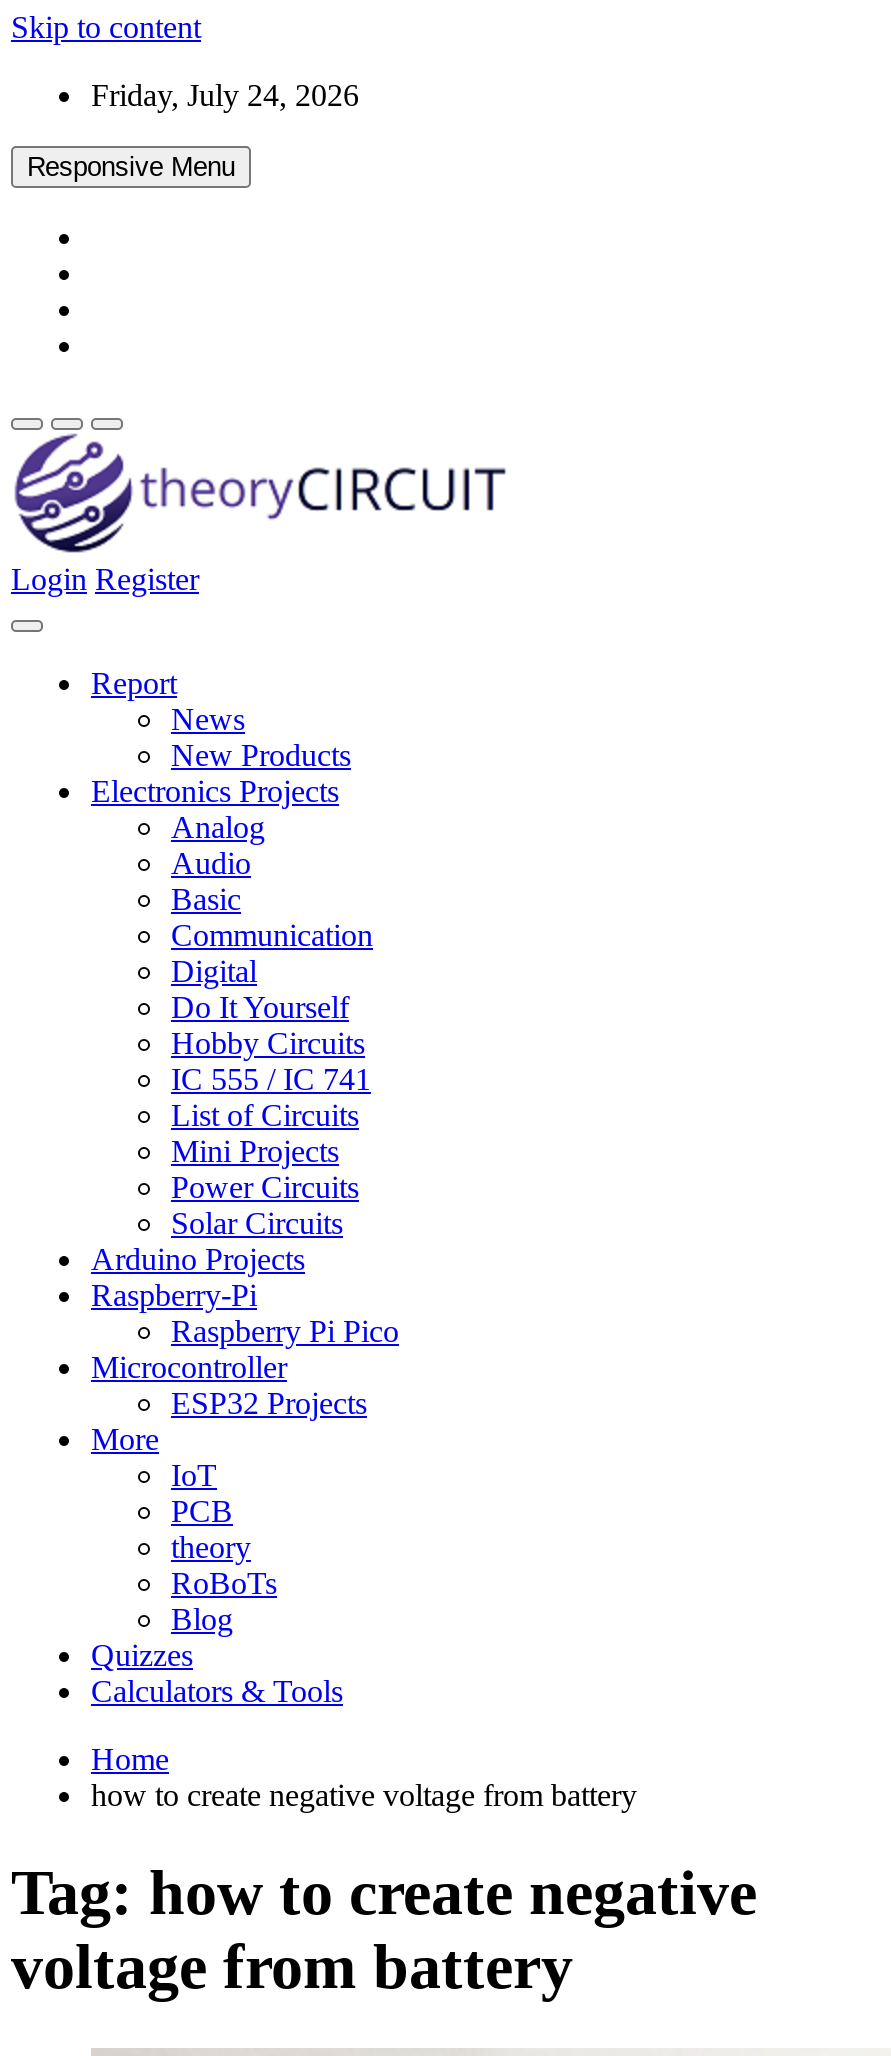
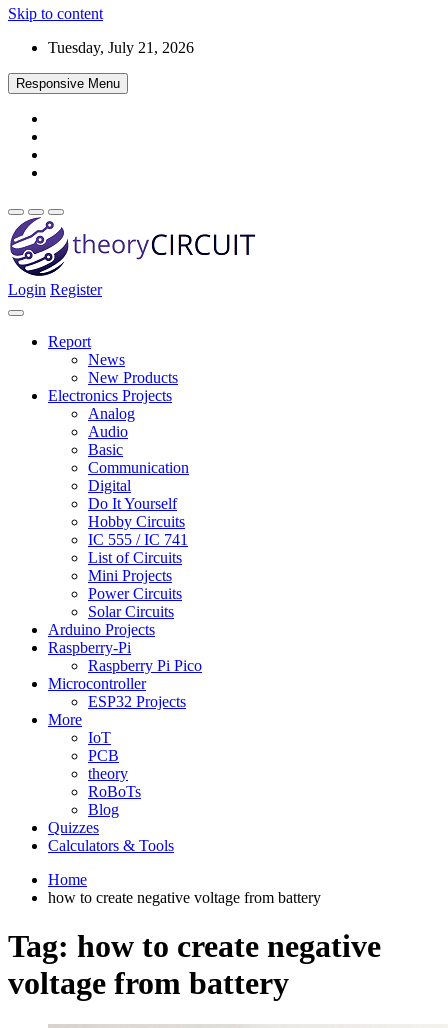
[91,78,359,112] Friday, July 24, 2026 -> [48,39,194,56] Tuesday, July 21, 2026

